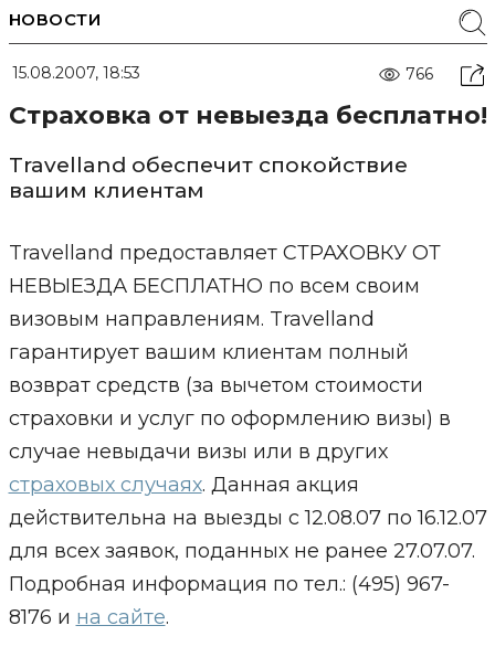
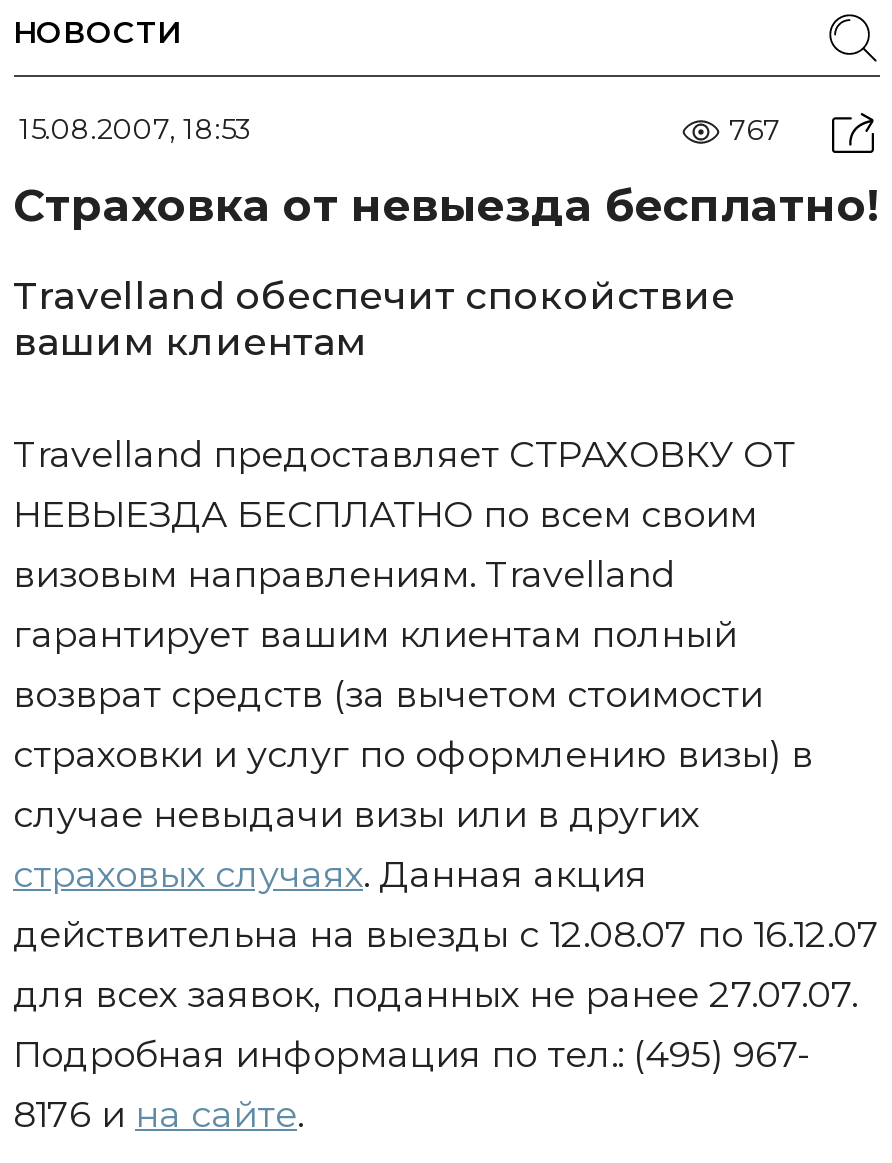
[401,64,433,84] 766 -> [721,112,781,148] 767

